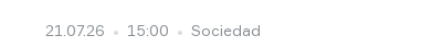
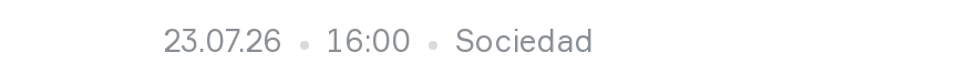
[45,21,169,39] 21.07.26 | 15:00 -> [163,21,411,59] 23.07.26 | 16:00

